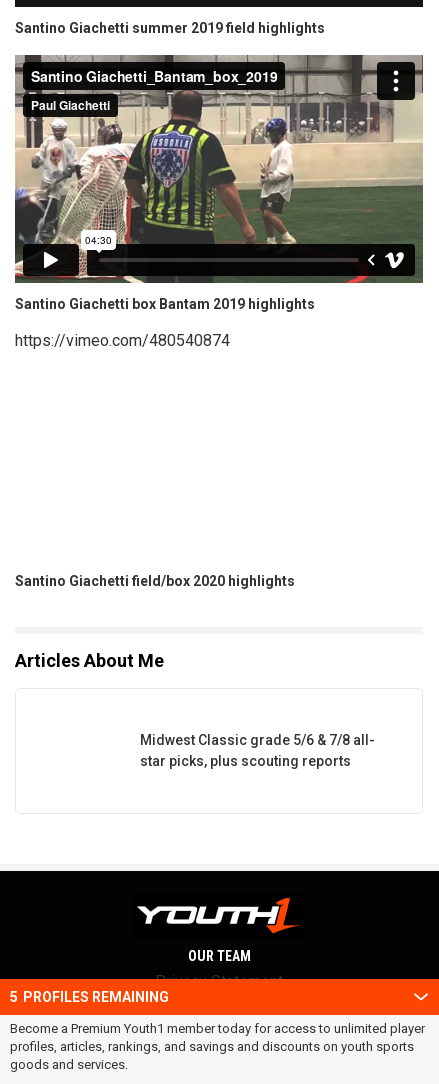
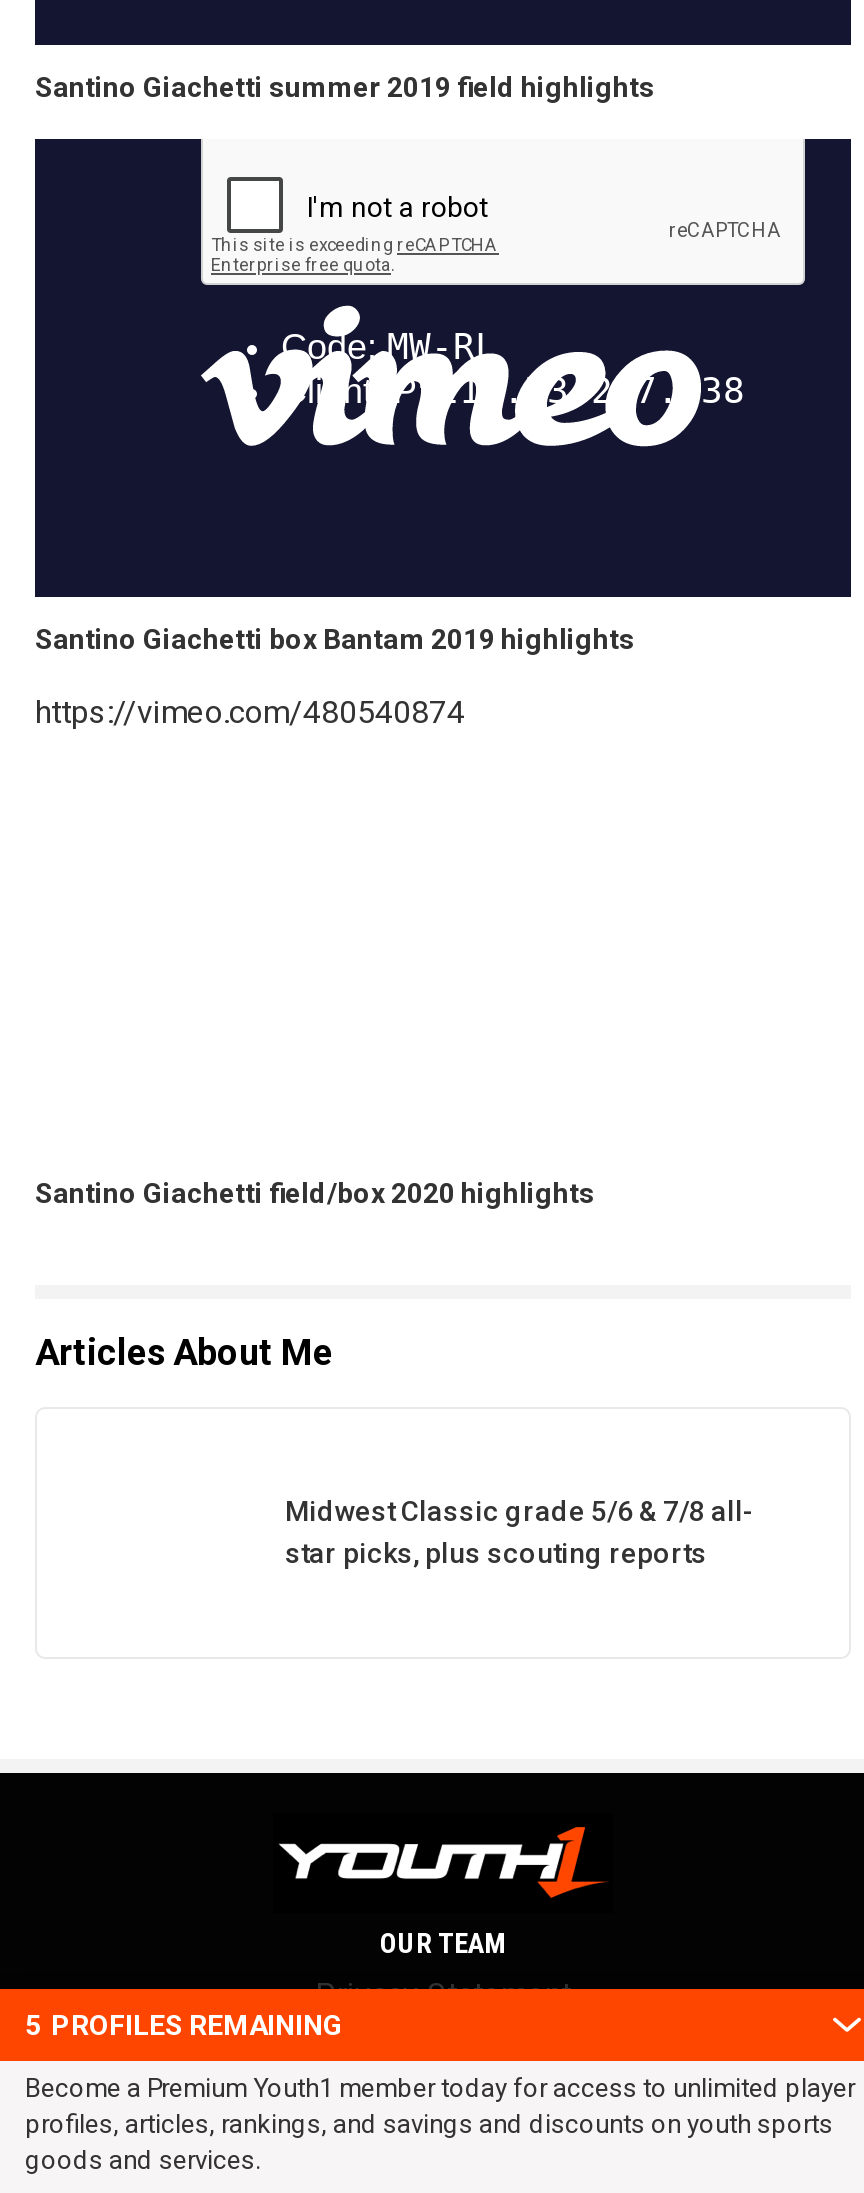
[14,54,424,284] [image] -> [33,137,853,599] [image]

